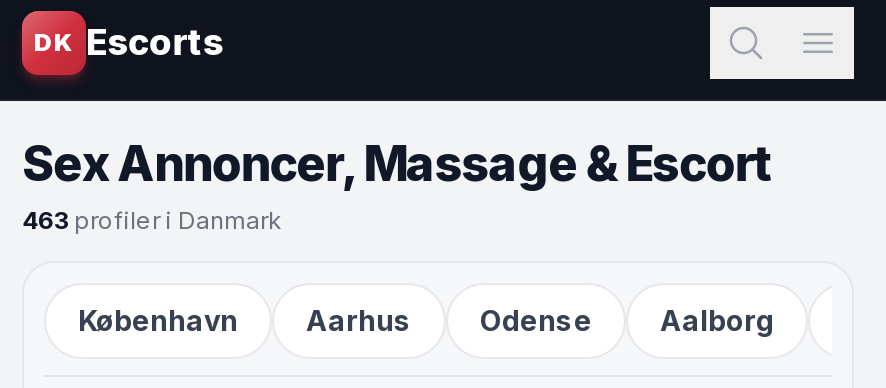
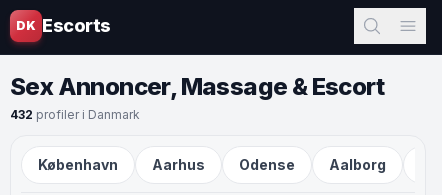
[22,205,282,235] 463 profiler i Danmark -> [10,107,140,122] 432 profiler i Danmark

